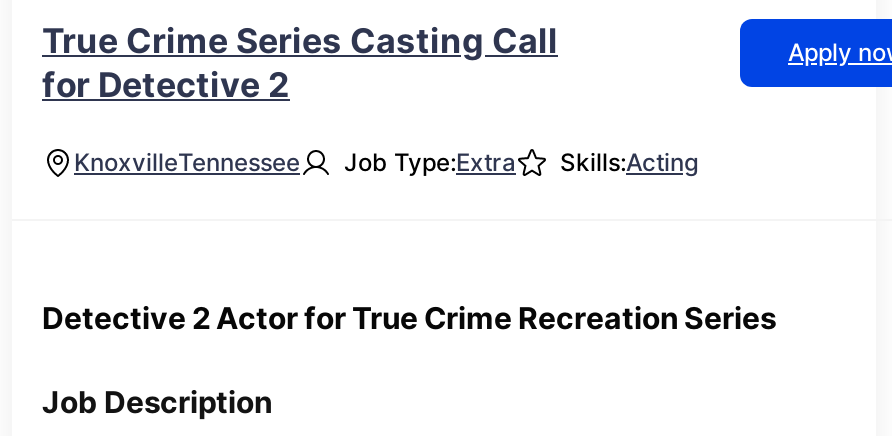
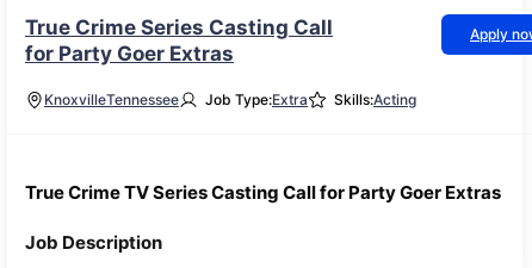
[42,65,290,105] for Detective 2 -> [25,42,234,66] for Party Goer Extras
[42,299,776,337] Detective 2 Actor for True Crime Recreation Series -> [25,181,501,204] True Crime TV Series Casting Call for Party Goer Extras

